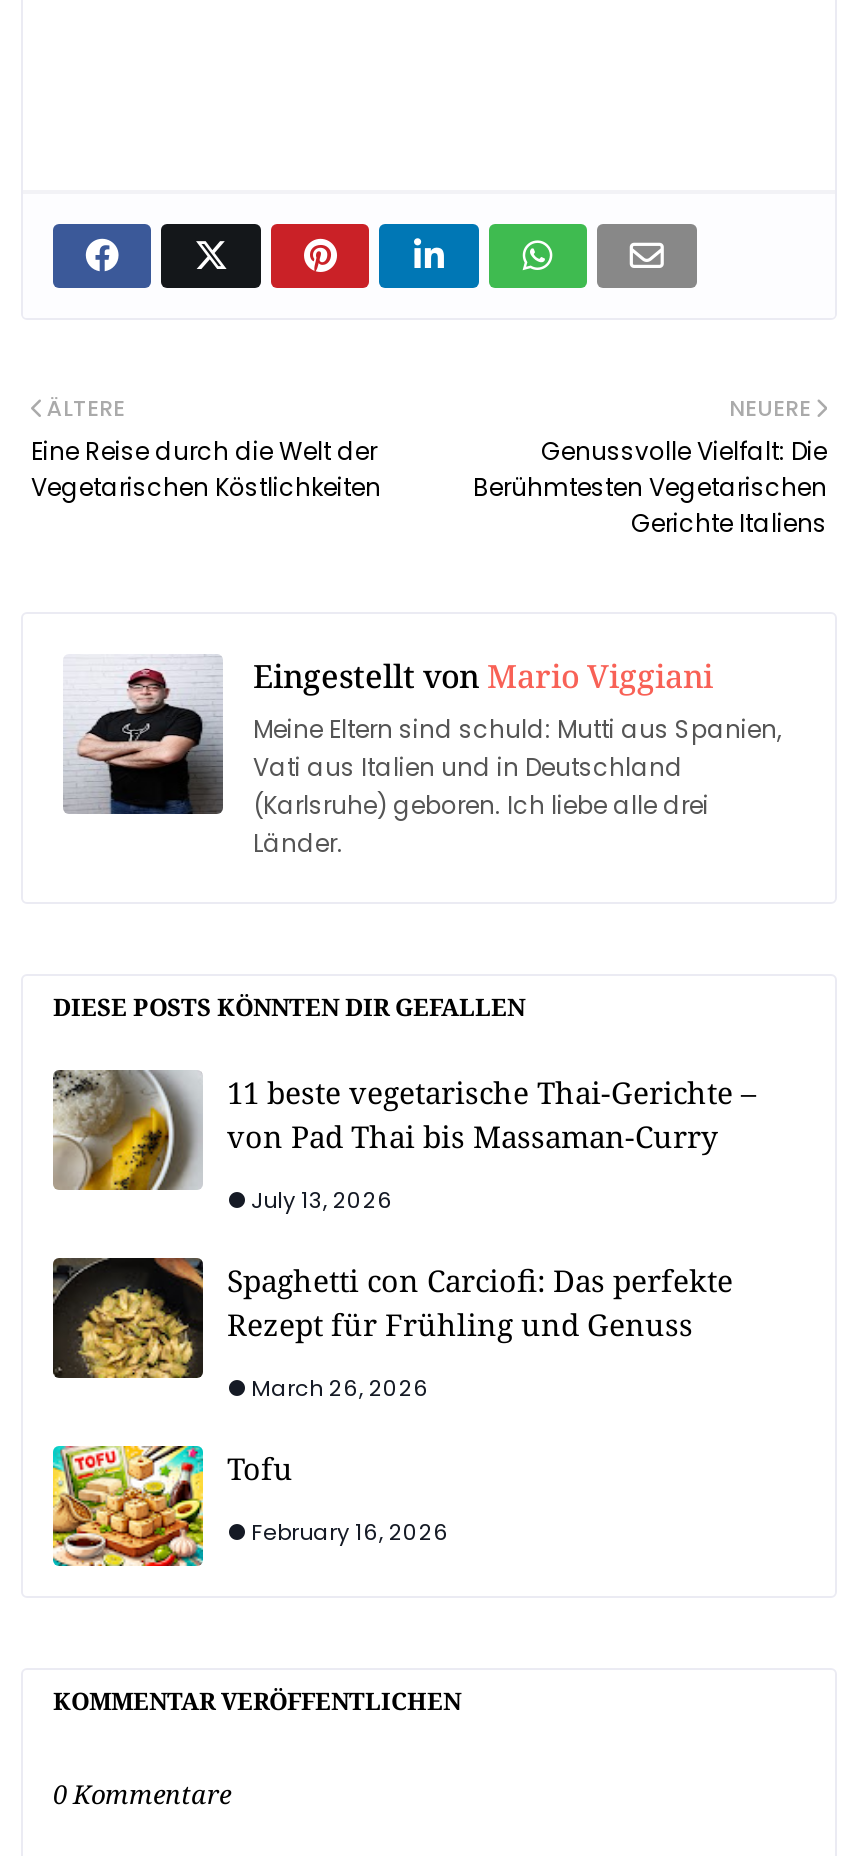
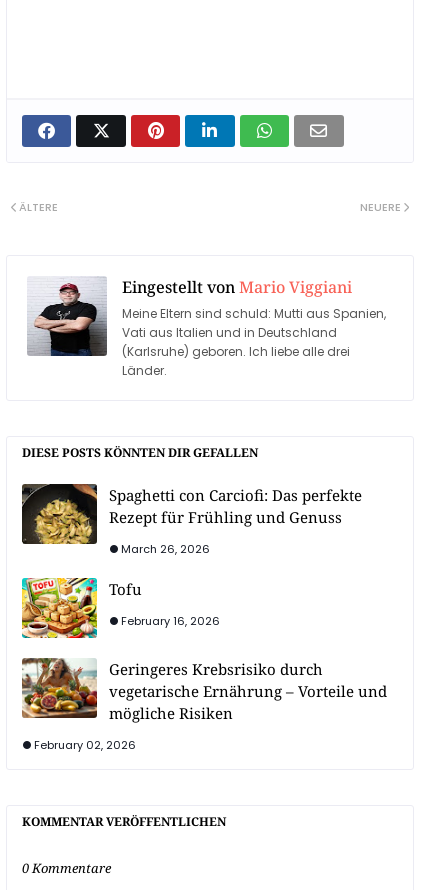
[31,434,381,504] Eine Reise durch die Welt der | Vegetarischen Köstlichkeiten -> none
[473,434,827,540] Genussvolle Vielfalt: Die | Berühmtesten Vegetarischen | Gerichte Italiens -> none
moved [53,654,781,1024] -> [22,276,386,461]: [image] | Eingestellt von Mario Viggiani | Meine Eltern sind schuld: Mutti aus Spanien, | Vati aus Italien und in Deutschland | (Karlsruhe) geboren. Ich liebe alle drei | Länder. | DIESE POSTS KÖNNTEN DIR GEFALLEN
[53,1068,757,1216] [image] | 11 beste vegetarische Thai-Gerichte – | von Pad Thai bis Massaman-Curry | July 13, 2026 -> none
moved [49,1256,733,1548] -> [20,483,362,629]: [image] | Spaghetti con Carciofi: Das perfekte | Rezept für Frühling und Genuss | March 26, 2026 | Tofu | February 16, 2026
none -> [21,657,387,753] [image] | Geringeres Krebsrisiko durch | vegetarische Ernährung – Vorteile und | mögliche Risiken | February 02, 2026

